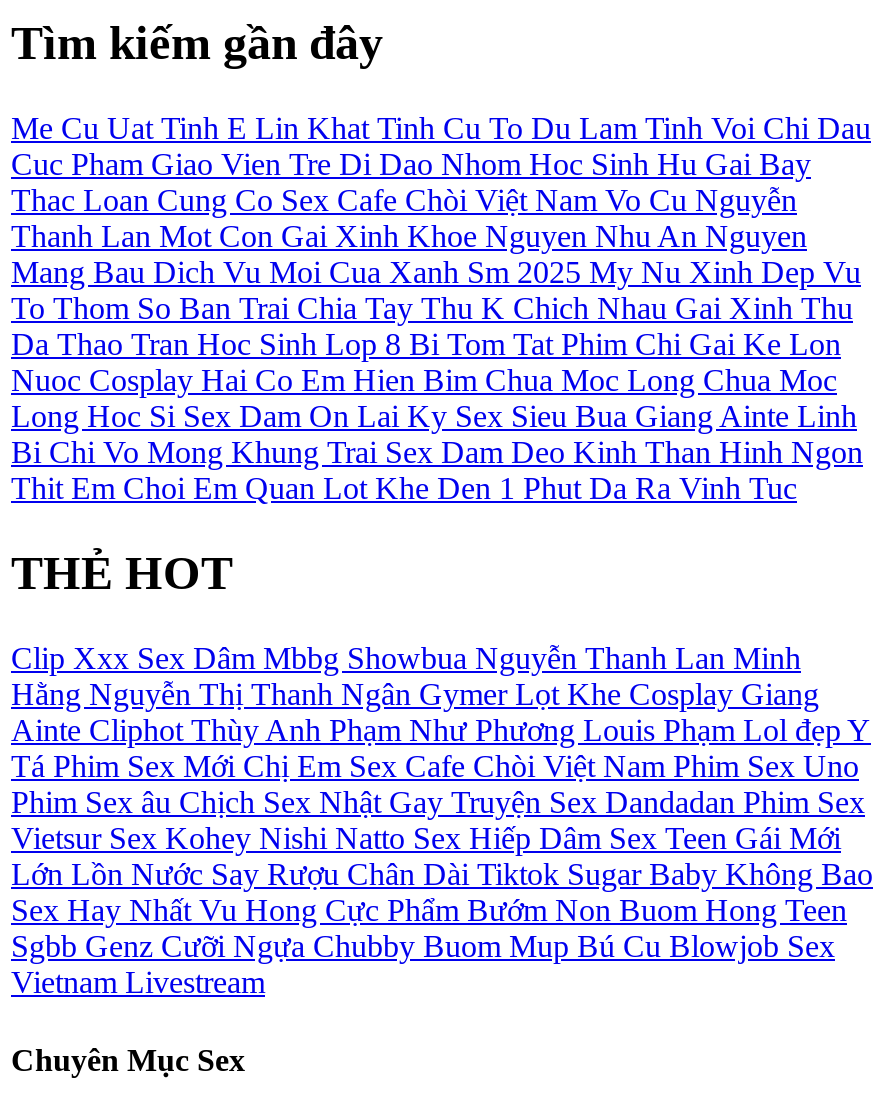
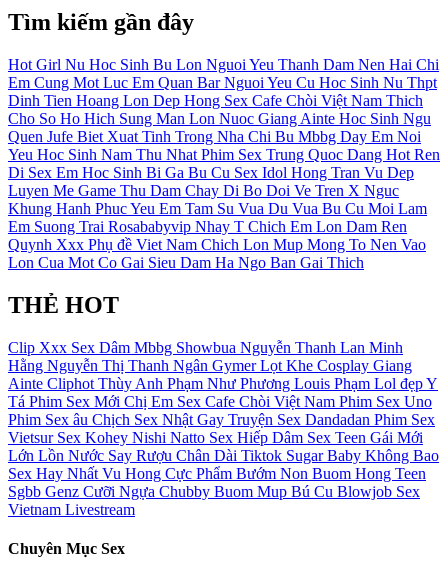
[11,111,871,505] Me Cu Uat Tinh E Lin Khat Tinh Cu To Du Lam Tinh Voi Chi Dau | Cuc Pham Giao Vien Tre Di Dao Nhom Hoc Sinh Hu Gai Bay | Thac Loan Cung Co Sex Cafe Chòi Việt Nam Vo Cu Nguyễn | Thanh Lan Mot Con Gai Xinh Khoe Nguyen Nhu An Nguyen | Mang Bau Dich Vu Moi Cua Xanh Sm 2025 My Nu Xinh Dep Vu | To Thom So Ban Trai Chia Tay Thu K Chich Nhau Gai Xinh Thu | Da Thao Tran Hoc Sinh Lop 8 Bi Tom Tat Phim Chi Gai Ke Lon | Nuoc Cosplay Hai Co Em Hien Bim Chua Moc Long Chua Moc | Long Hoc SiSex Dam On Lai Ky Sex Sieu Bua Giang Ainte Linh | Bi Chi Vo Mong Khung Trai Sex Dam Deo Kinh Than Hinh Ngon | Thit Em Choi Em Quan Lot Khe Den 1 Phut Da Ra Vinh Tuc -> [8,56,440,271] Hot Girl Nu Hoc Sinh Bu Lon Nguoi Yeu Thanh Dam Nen Hai Chi | Em Cung Mot Luc Em Quan Bar Nguoi Yeu Cu Hoc Sinh Nu Thpt | Dinh Tien Hoang Lon Dep Hong Sex Cafe Chòi Việt Nam Thich | Cho So Ho Hich Sung Man Lon Nuoc Giang Ainte Hoc Sinh Ngu | Quen Jufe Biet Xuat Tinh Trong Nha Chi Bu Mbbg Day Em Noi | Yeu Hoc Sinh Nam Thu Nhat Phim Sex Trung Quoc Dang Hot Ren | Di Sex Em Hoc Sinh Bi Ga Bu Cu Sex Idol Hong Tran Vu Dep | Luyen Me Game Thu Dam Chay Di Bo Doi Ve Tren X Nguc | Khung Hanh Phuc Yeu Em Tam Su Vua Du Vua Bu Cu Moi Lam | Em Suong Trai Rosababyvip Nhay T Chich Em Lon Dam Ren | Quynh Xxx Phụ đề Viet Nam Chich Lon Mup Mong To Nen Vao | Lon Cua Mot Co Gai Sieu Dam Ha Ngo Ban Gai Thich

